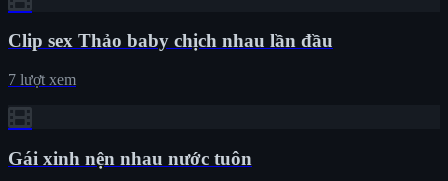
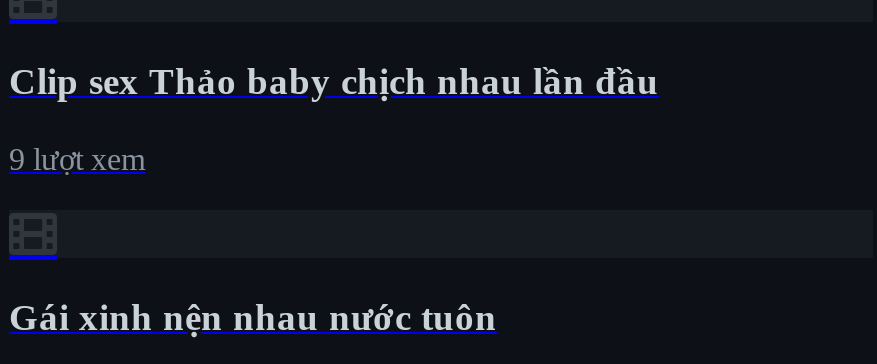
[8,71,76,88] 7 lượt xem -> [9,142,145,176] 9 lượt xem

